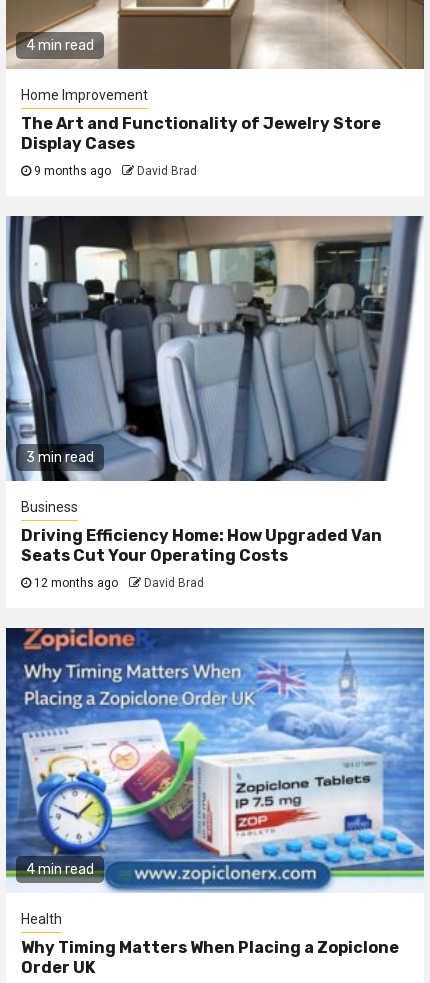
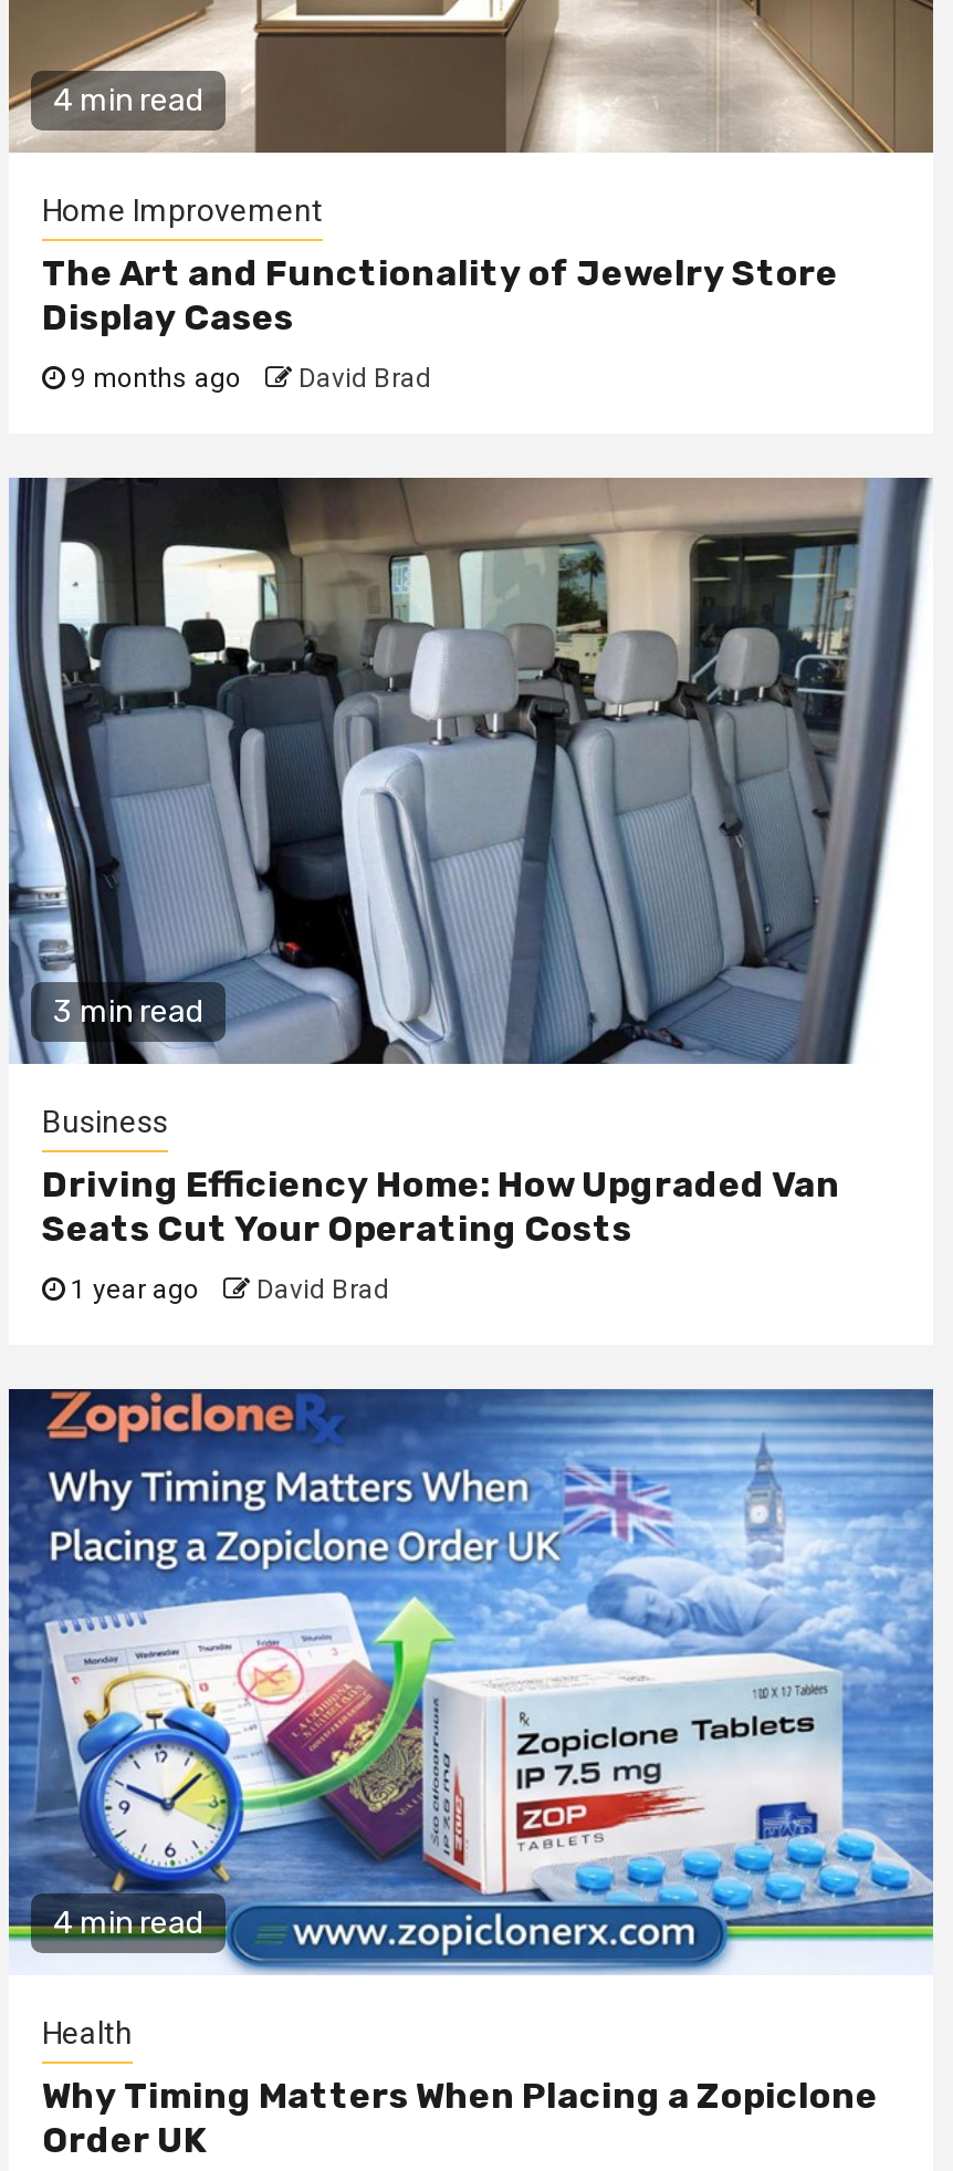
[31,576,204,590] 12 months ago David Brad -> [64,1274,389,1305] 1 year ago David Brad

